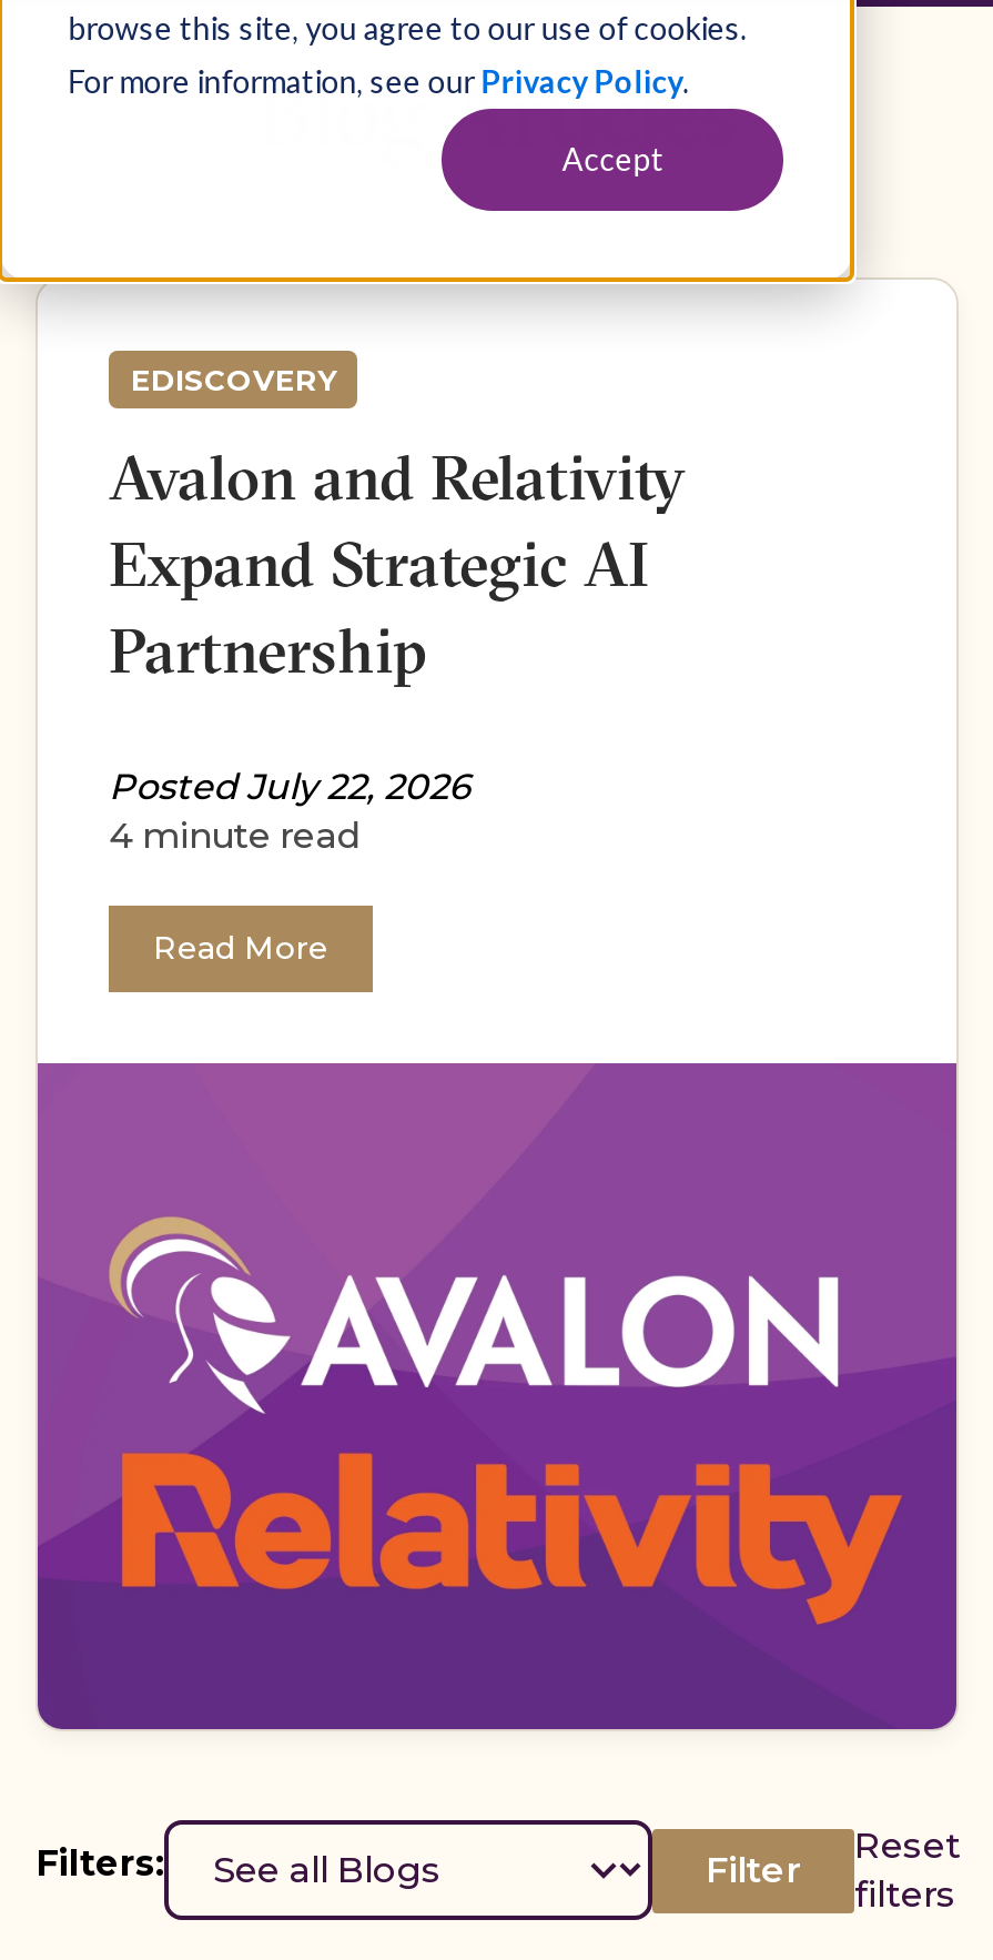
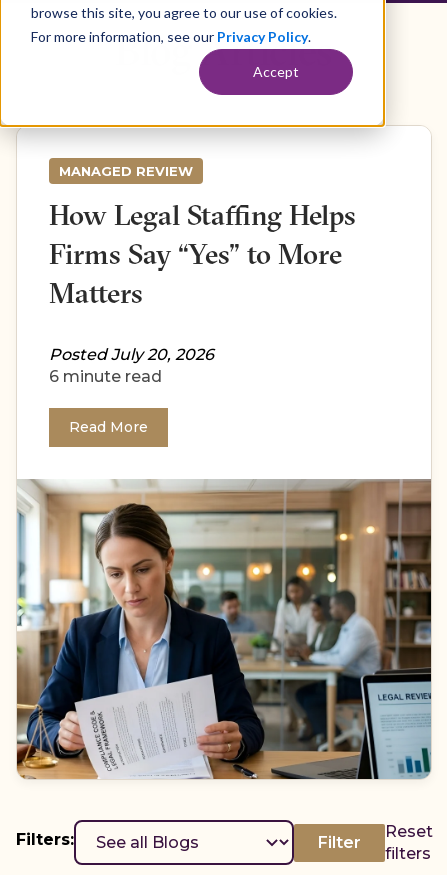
[131,362,335,397] EDISCOVERY -> [59,163,193,179] MANAGED REVIEW
[109,440,686,688] Avalon and Relativity | Expand Strategic AI | Partnership -> [49,198,356,310] How Legal Staffing Helps | Firms Say “Yes” to More | Matters
[109,766,470,857] Posted July 22, 2026 | 4 minute read -> [49,345,214,386] Posted July 20, 2026 | 6 minute read
[36,1061,959,1731] [image] -> [16,479,432,780] [image]

